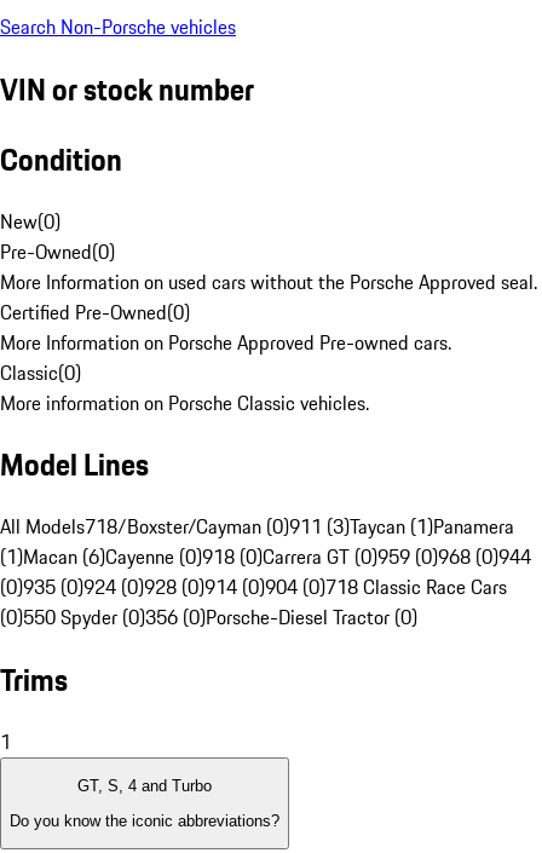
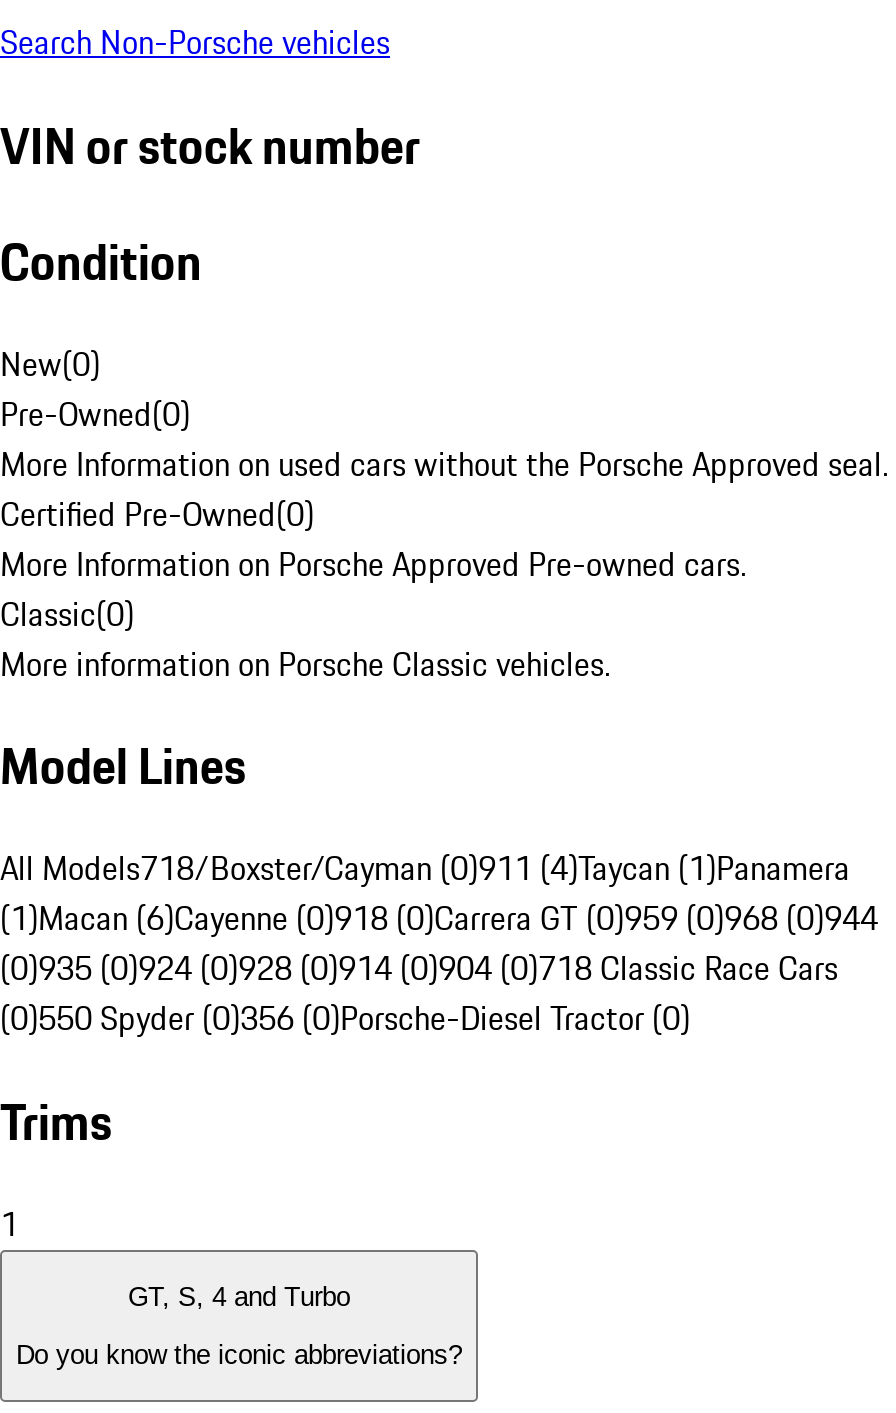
[0,512,514,541] All Models718/Boxster/Cayman (0)911 (3)Taycan (1)Panamera -> [0,845,850,893] All Models718/Boxster/Cayman (0)911 (4)Taycan (1)Panamera

